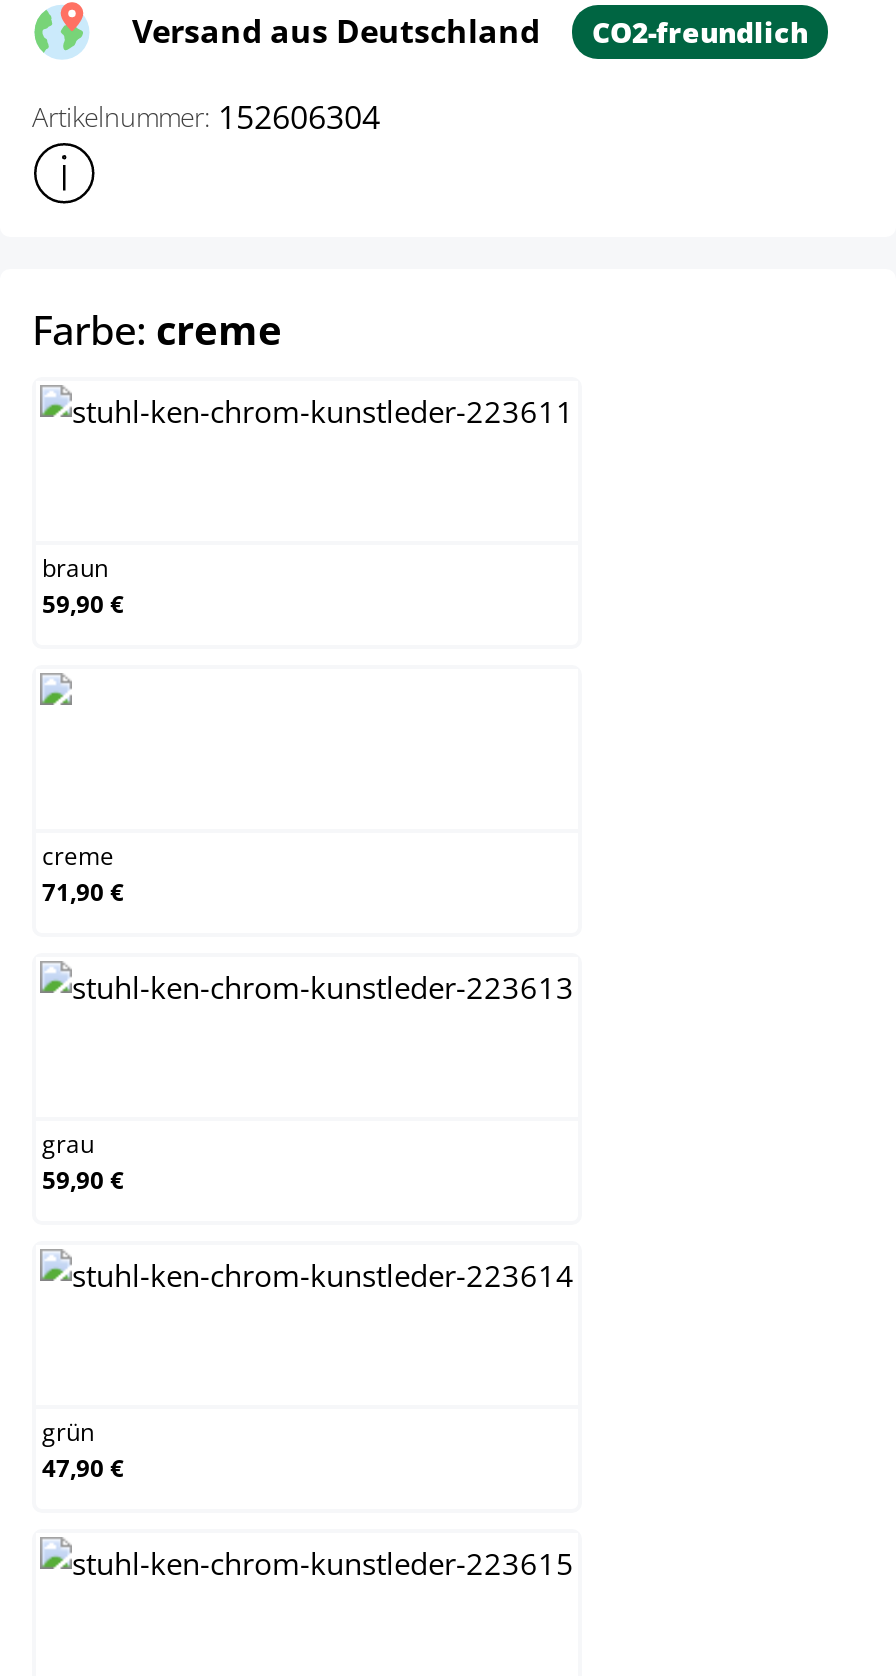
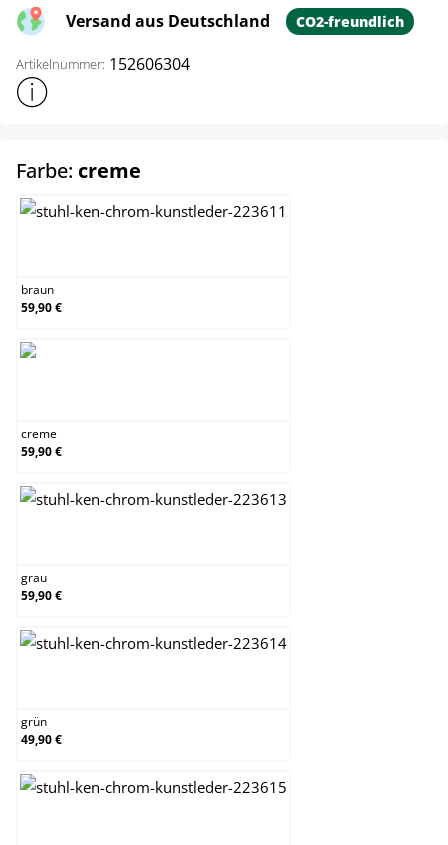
[42,875,124,909] 71,90 € -> [21,443,62,460] 59,90 €
[42,1451,124,1485] 47,90 € -> [21,731,62,748] 49,90 €

